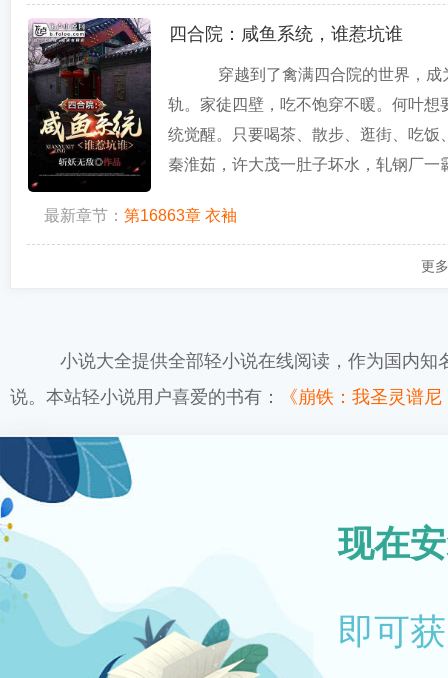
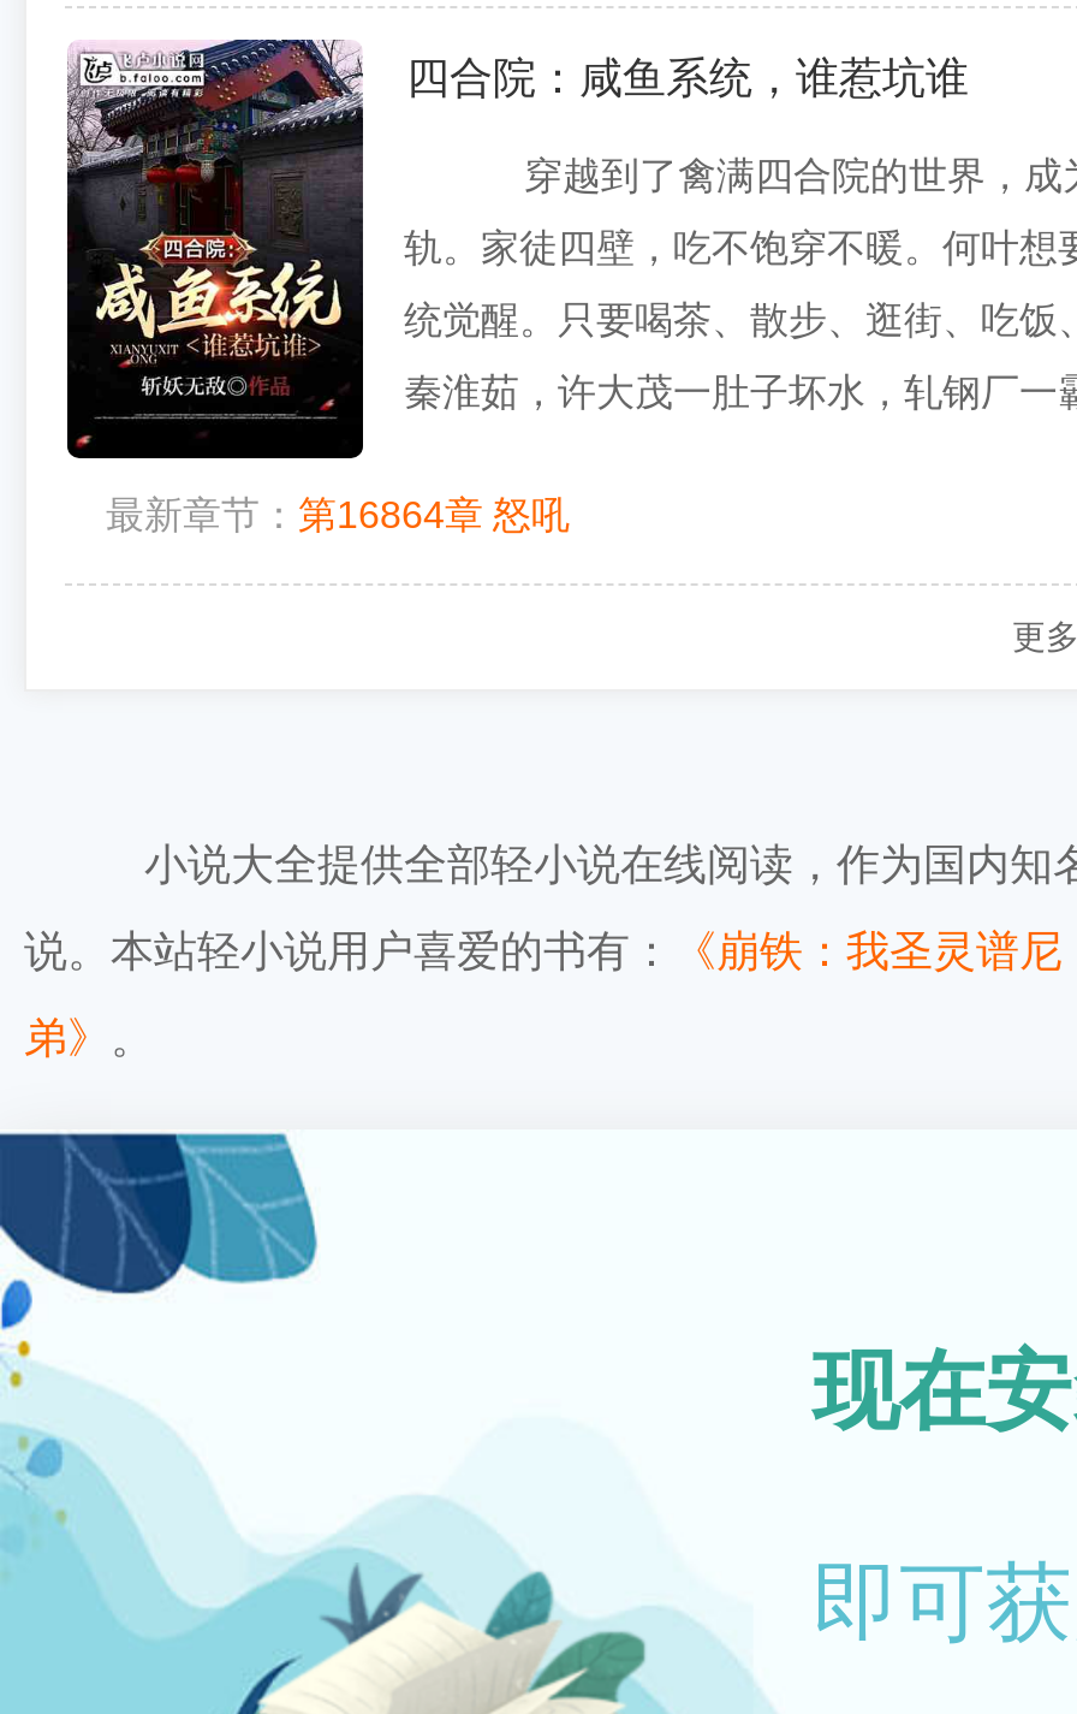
[44,206,237,223] 最新章节：第16863章 衣袖 -> [106,493,570,534] 最新章节：第16864章 怒吼
none -> [24,1014,154,1062] 弟》。

